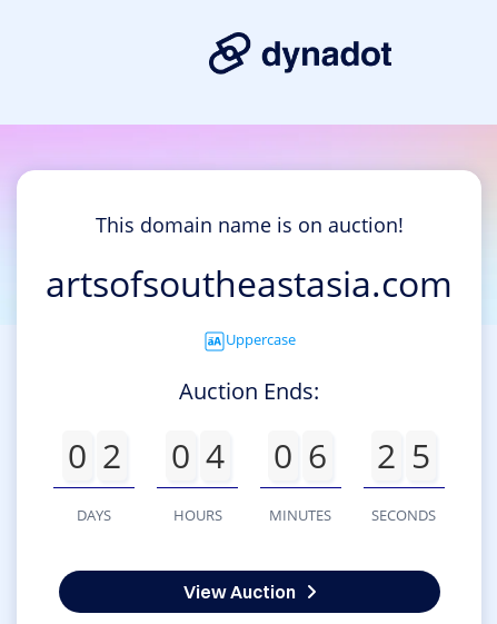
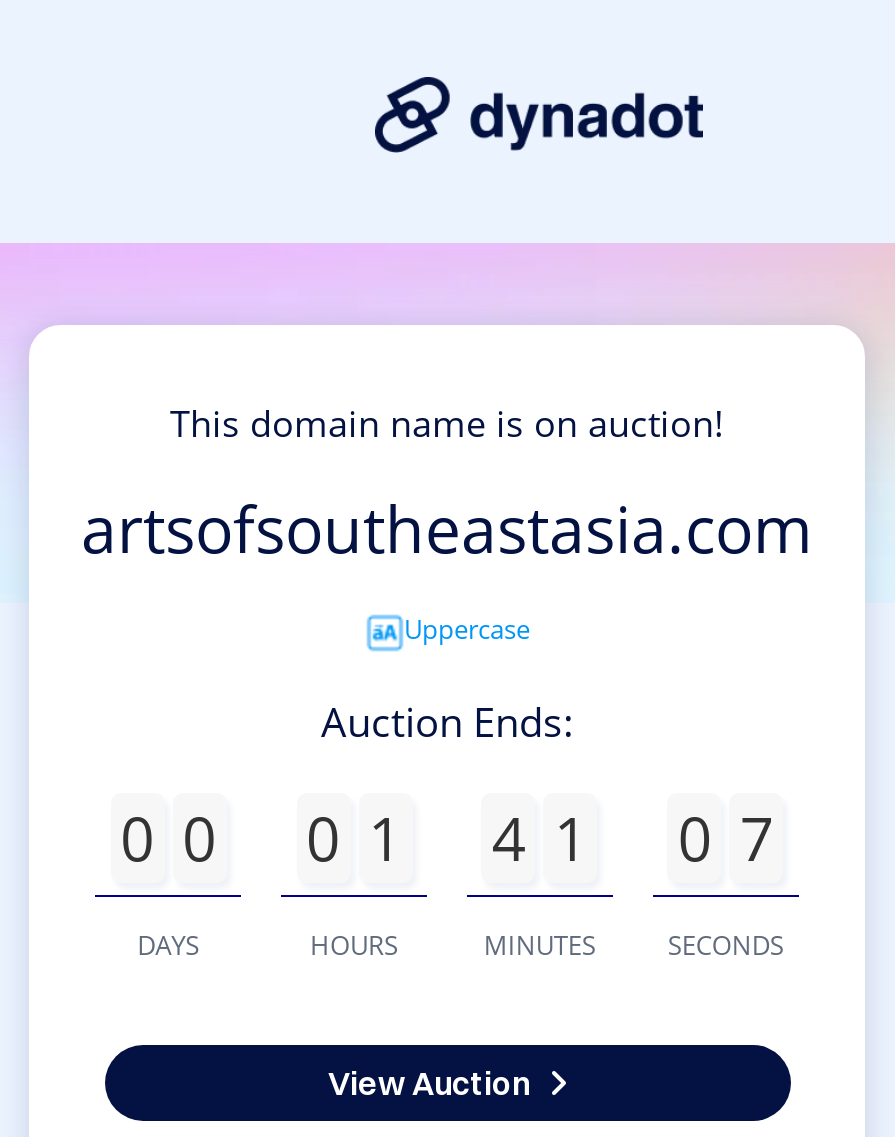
[67,433,121,478] 0 2 -> [120,797,216,879] 0 0
[171,433,224,478] 0 4 -> [306,797,402,879] 0 1
[274,433,327,478] 0 6 -> [492,797,588,879] 4 1
[377,433,431,478] 2 5 -> [678,797,774,879] 0 7

